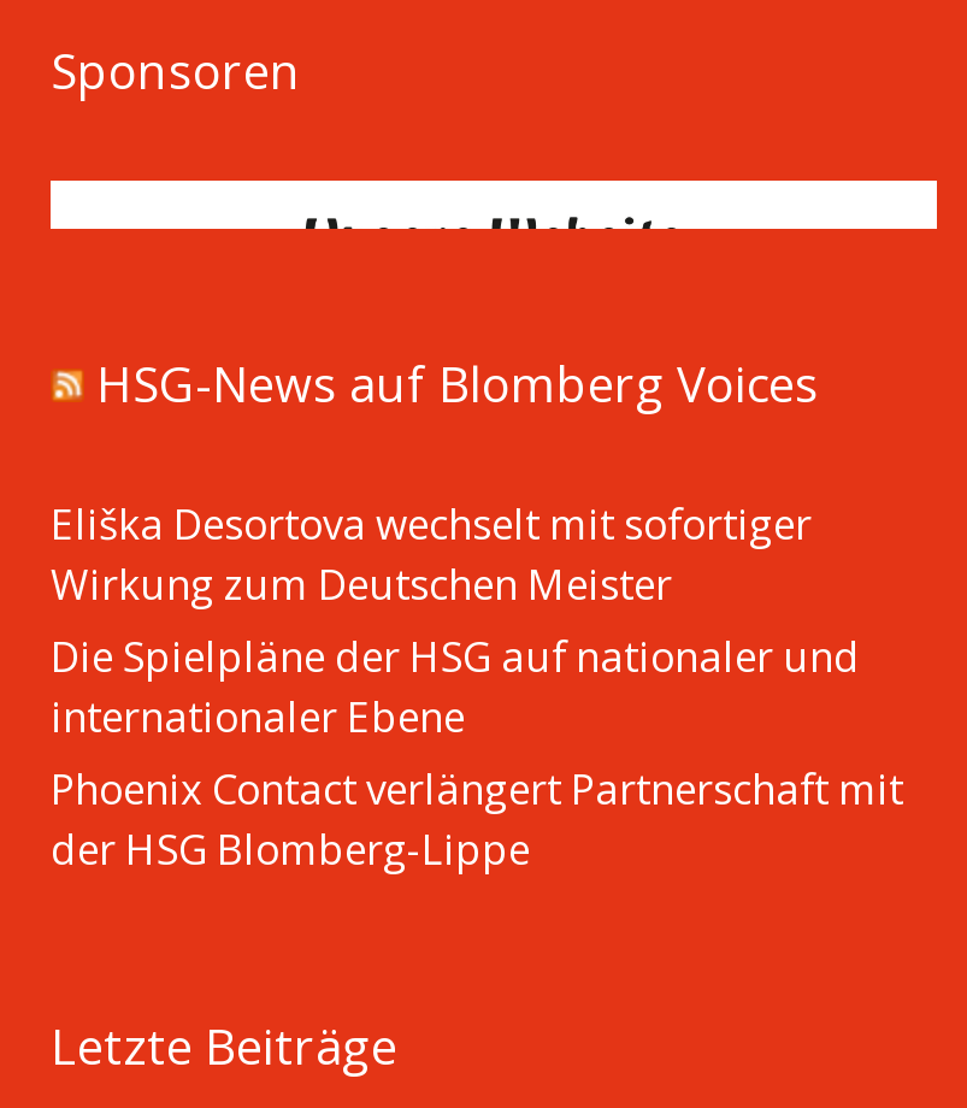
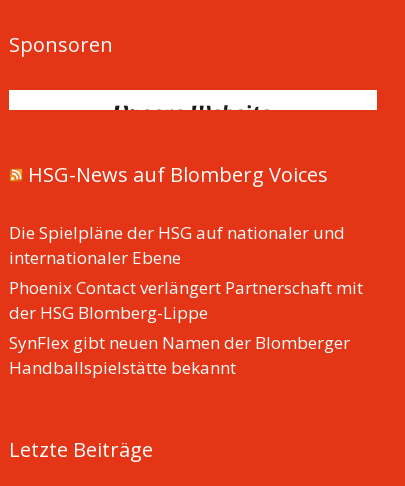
[51,497,812,613] Eliška Desortova wechselt mit sofortiger | Wirkung zum Deutschen Meister -> none
moved [51,630,903,878] -> [9,221,363,324]: Die Spielpläne der HSG auf nationaler und | internationaler Ebene | Phoenix Contact verlängert Partnerschaft mit | der HSG Blomberg-Lippe
none -> [9,331,350,379] SynFlex gibt neuen Namen der Blomberger | Handballspielstätte bekannt

